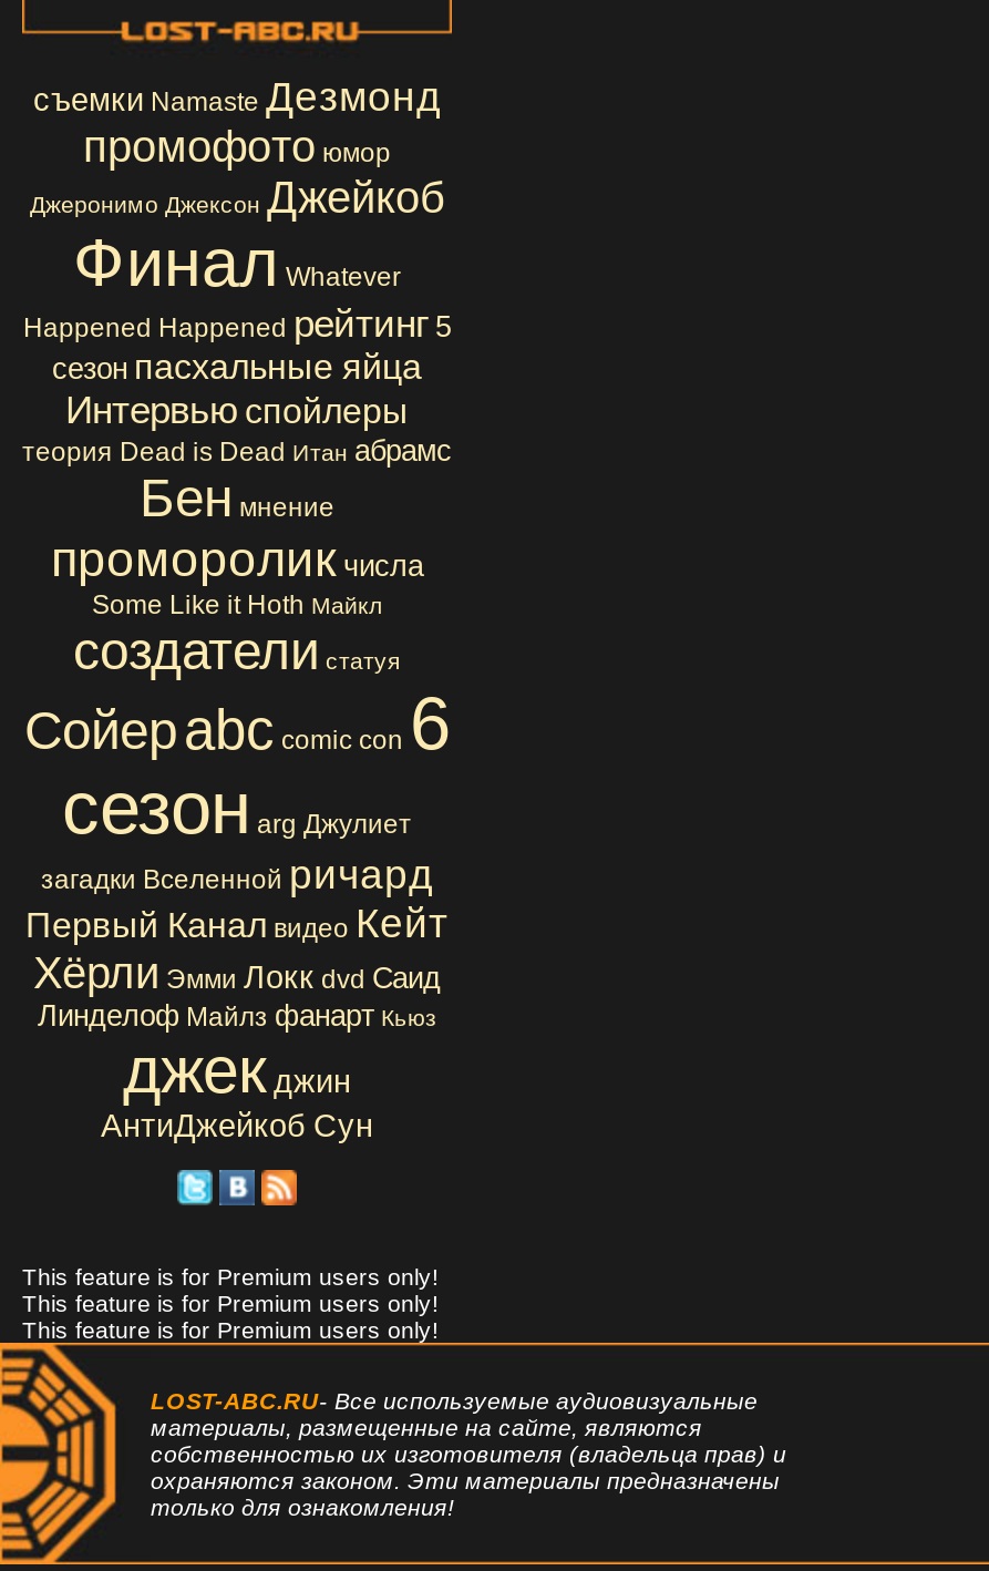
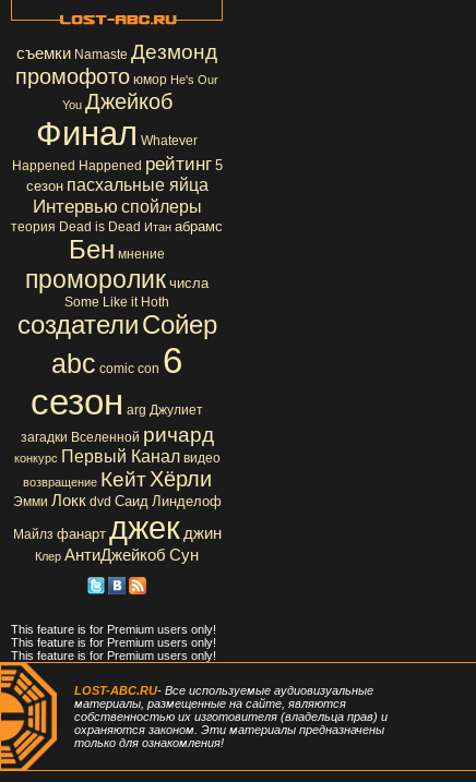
[30,122,444,222] промофото юмор | Джеронимо Джексон Джейкоб -> [15,64,218,113] промофото юмор He's Our | You Джейкоб
[24,589,450,764] Some Like it Hoth Майкл | создатели статуя | Сойер abc comic con 6 -> [17,294,217,381] Some Like it Hoth | создатели Сойер | abc comic con 6
[25,900,449,1143] Первый Канал видео Кейт | Хёрли Эмми Локк dvd Саид | Линделоф Майлз фанарт Кьюз | джек джин | АнтиДжейкоб Сун -> [13,447,221,564] конкурс Первый Канал видео | возвращение Кейт Хёрли | Эмми Локк dvd Саид Линделоф | Майлз фанарт джек джин | Клер АнтиДжейкоб Сун

